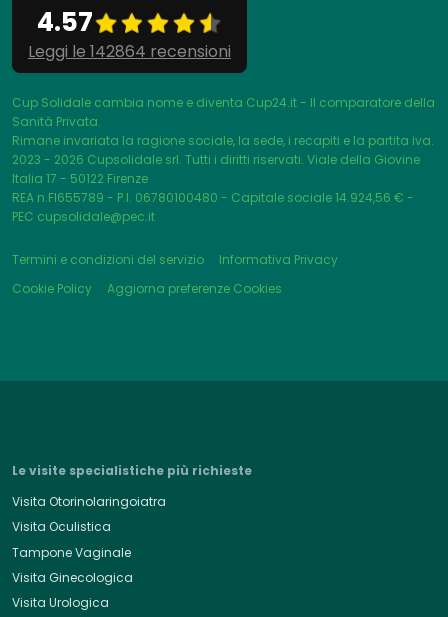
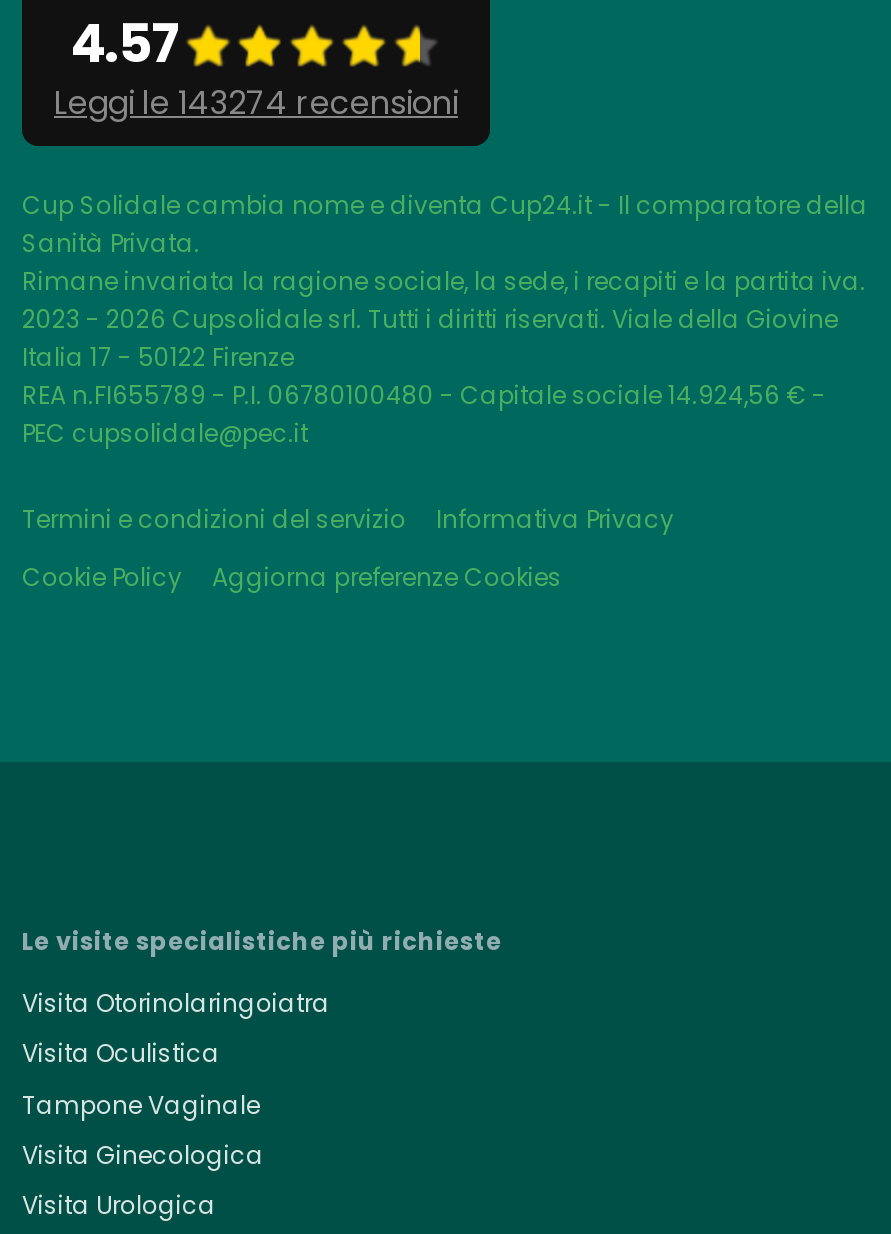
[28,40,231,63] Leggi le 142864 recensioni -> [54,80,458,126] Leggi le 143274 recensioni

